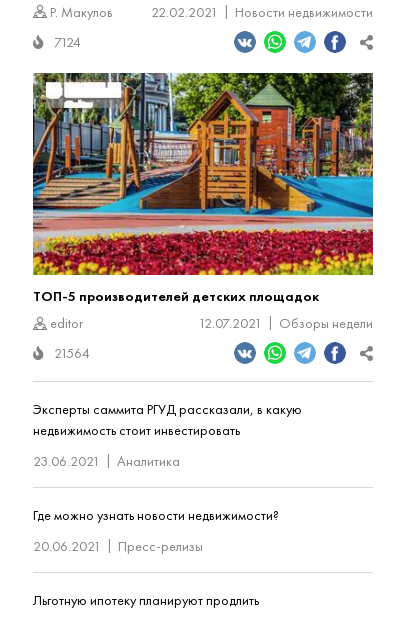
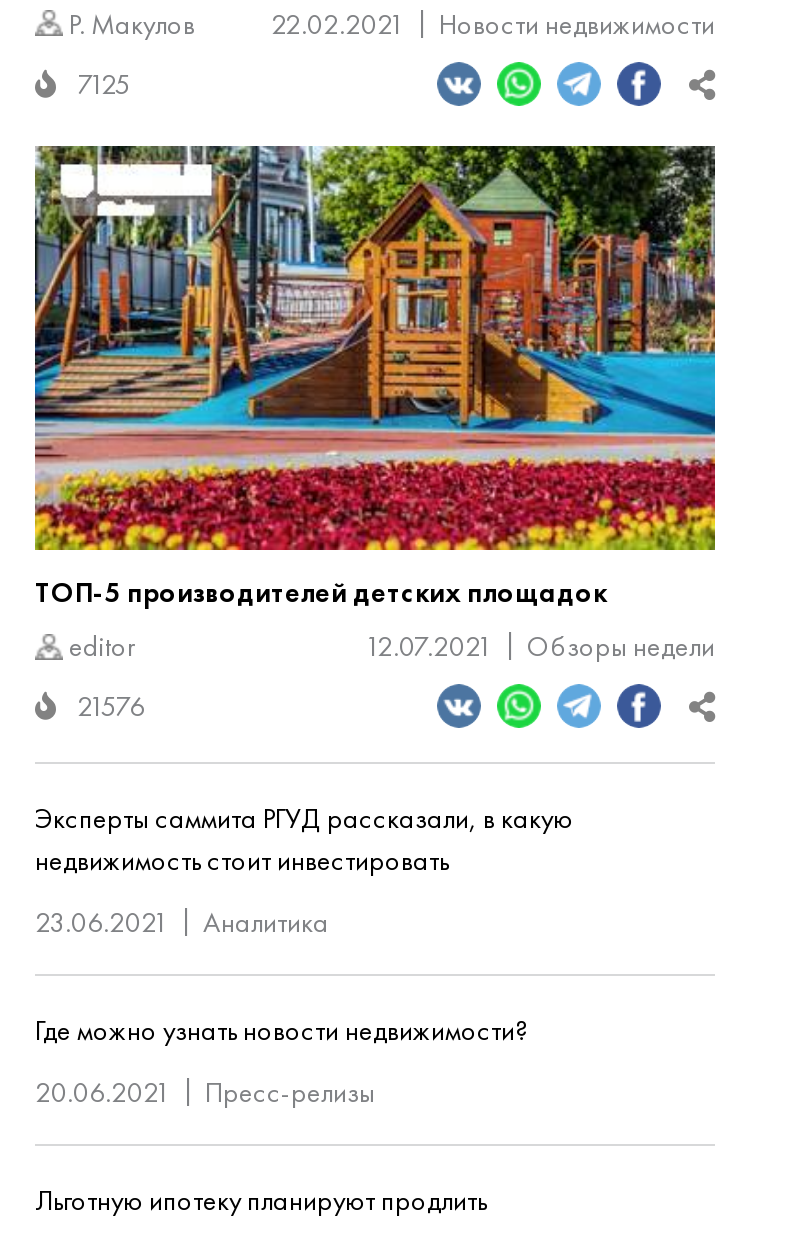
[54,34,81,51] 7124 -> [77,67,131,101] 7125
[54,345,90,362] 21564 -> [77,689,145,723] 21576

